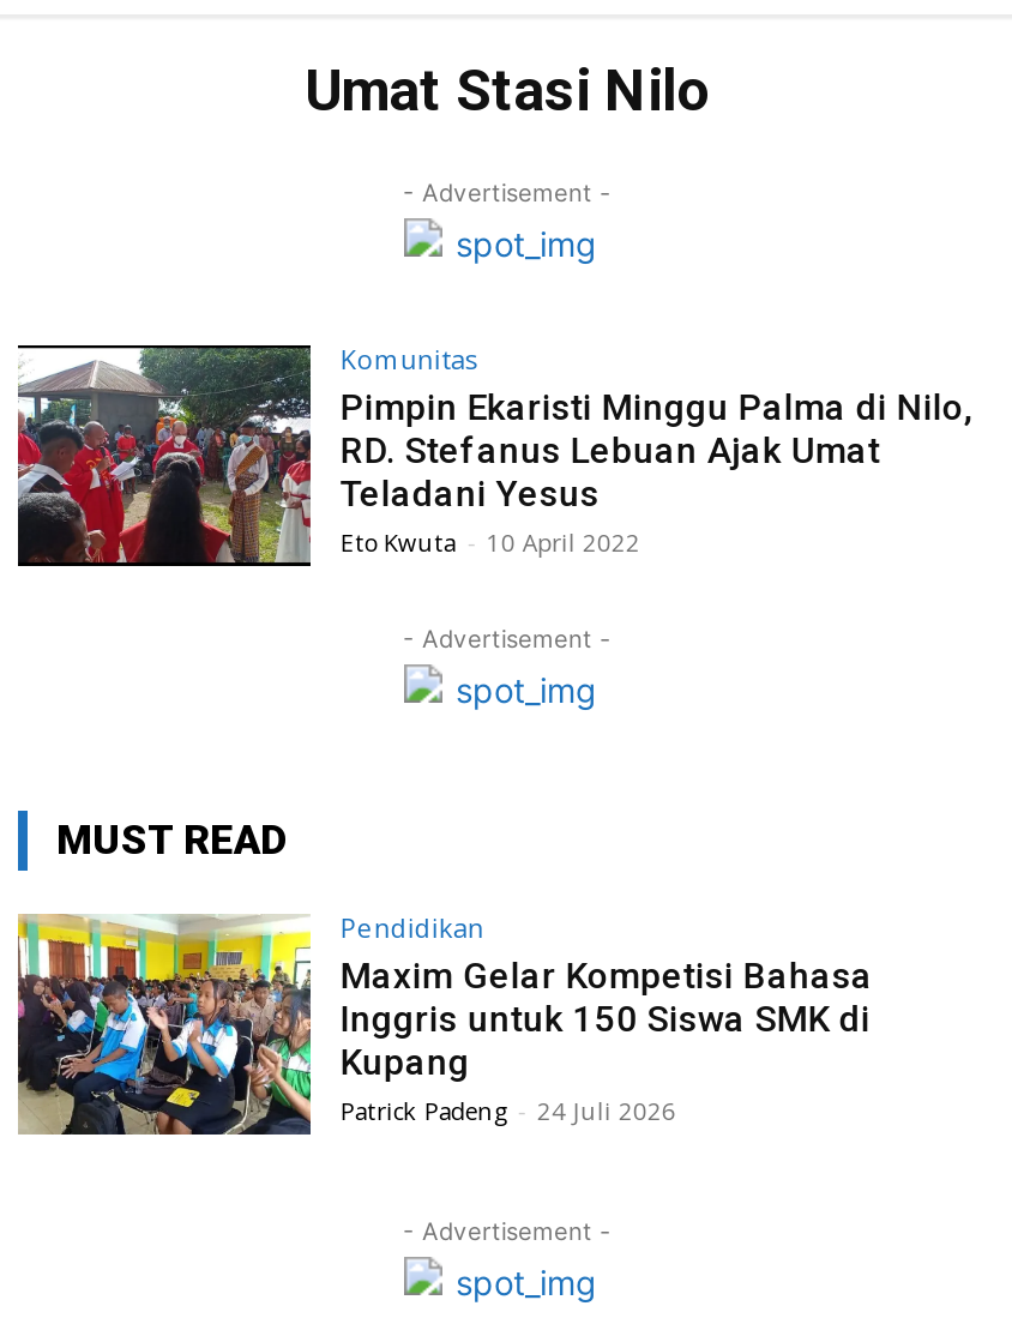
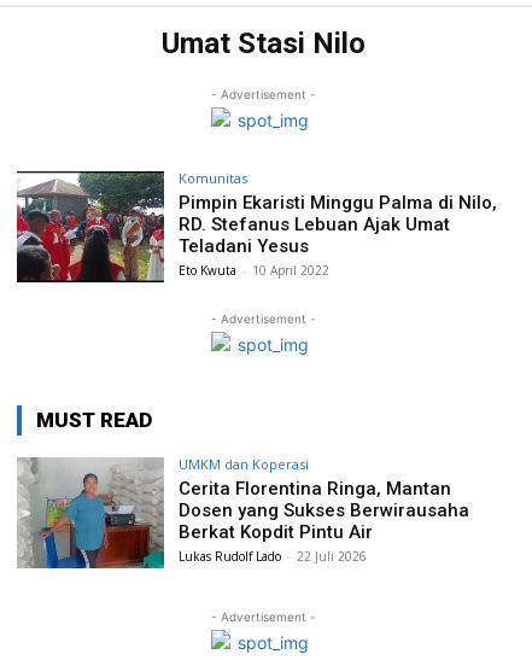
[16,909,873,1137] [image] | Pendidikan | Maxim Gelar Kompetisi Bahasa | Inggris untuk 150 Siswa SMK di | Kupang | Patrick Padeng - 24 Juli 2026 -> [17,455,470,570] [image] | UMKM dan Koperasi | Cerita Florentina Ringa, Mantan | Dosen yang Sukses Berwirausaha | Berkat Kopdit Pintu Air | Lukas Rudolf Lado - 22 Juli 2026

